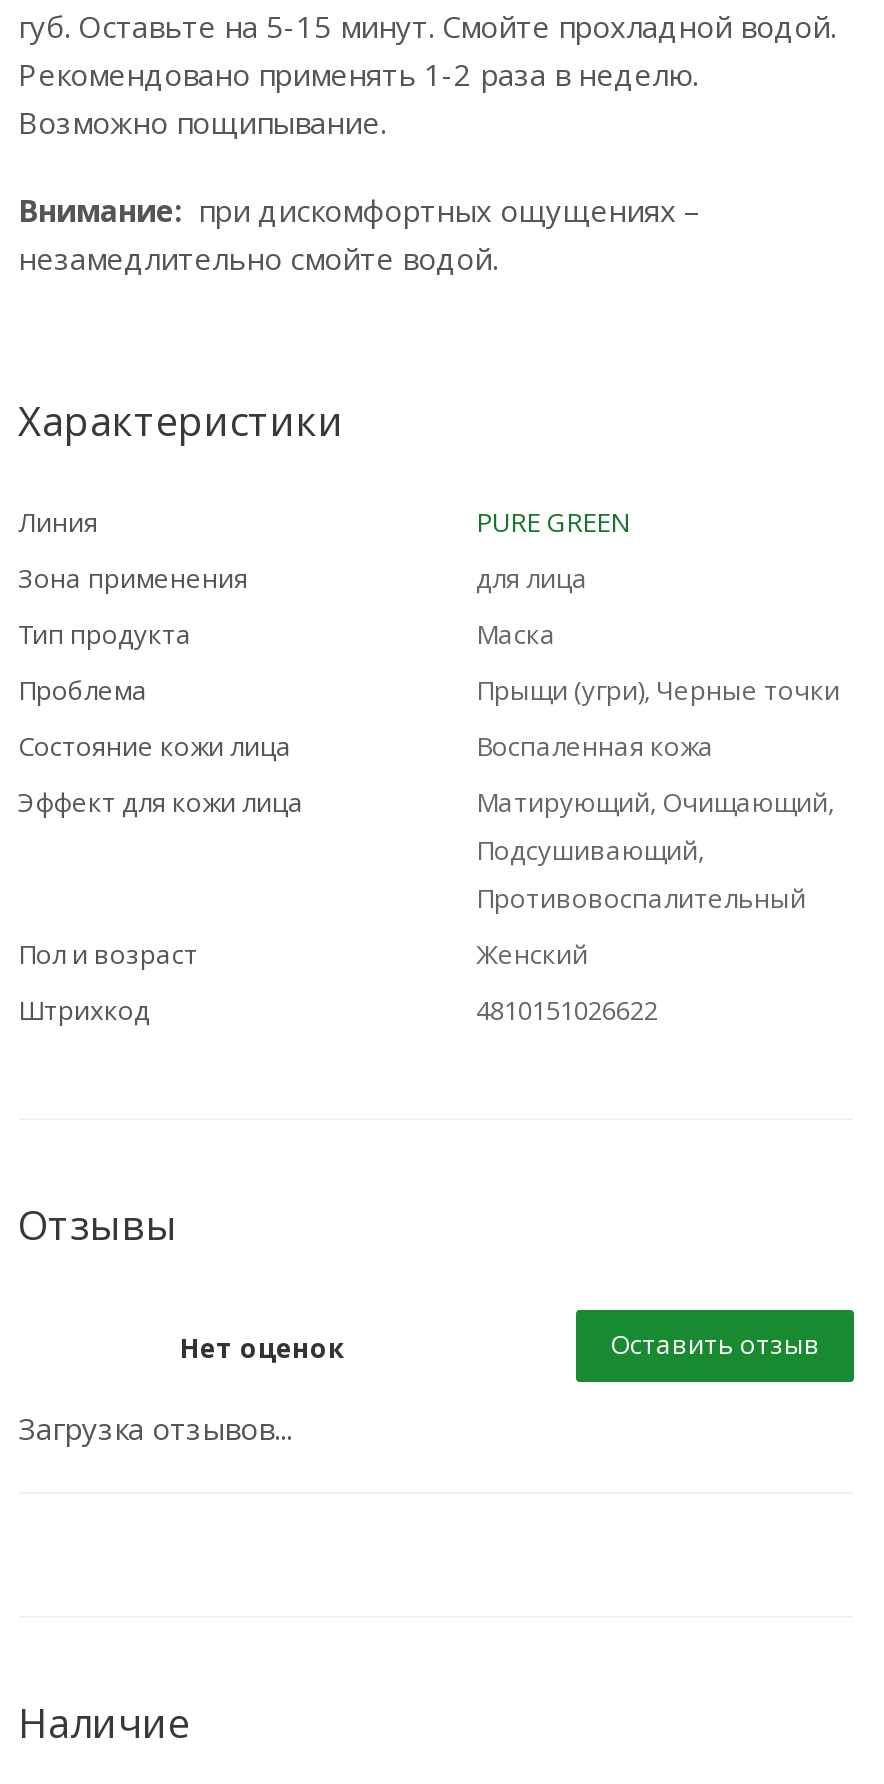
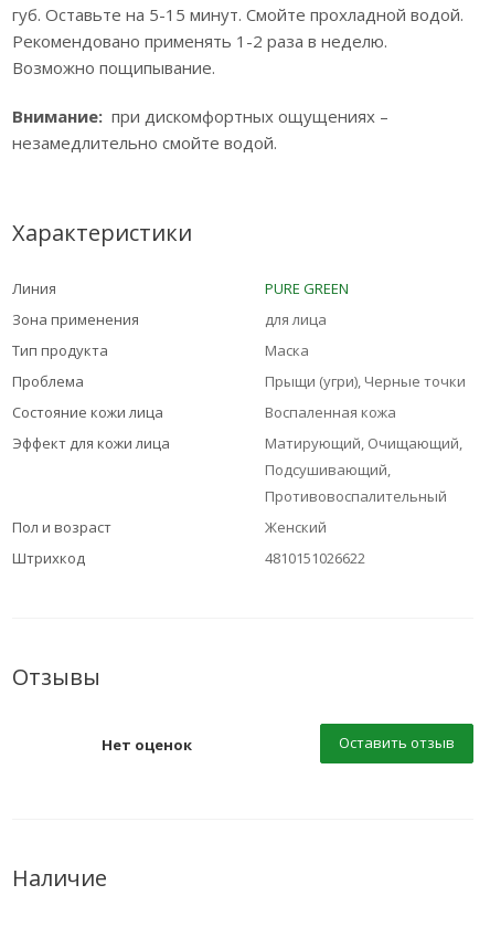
[18,1408,292,1448] Загрузка отзывов... -> none

